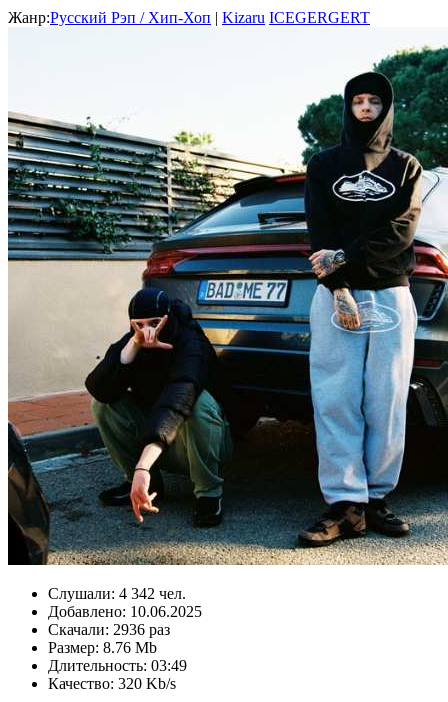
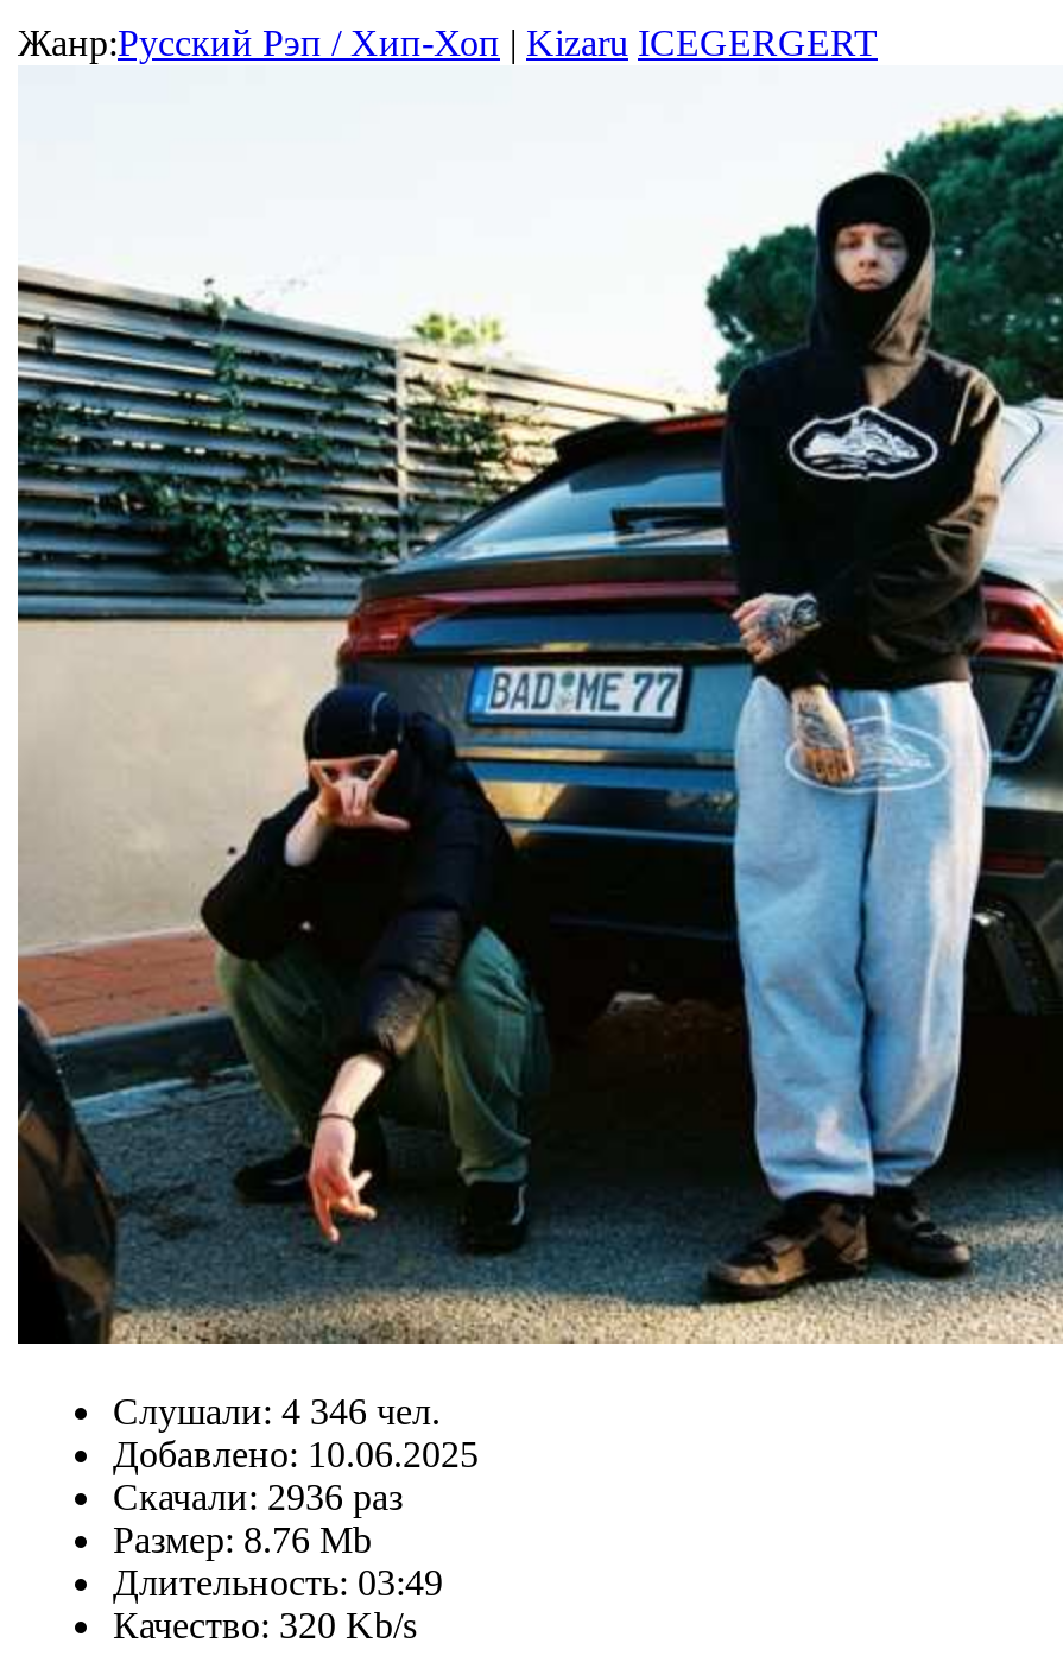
[48,585,186,602] Слушали: 4 342 чел. -> [113,1391,441,1431] Слушали: 4 346 чел.

